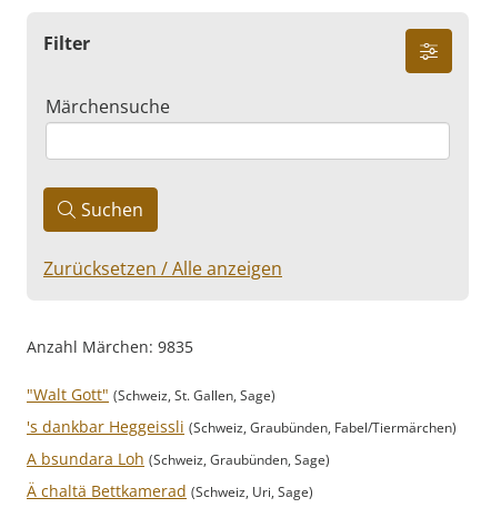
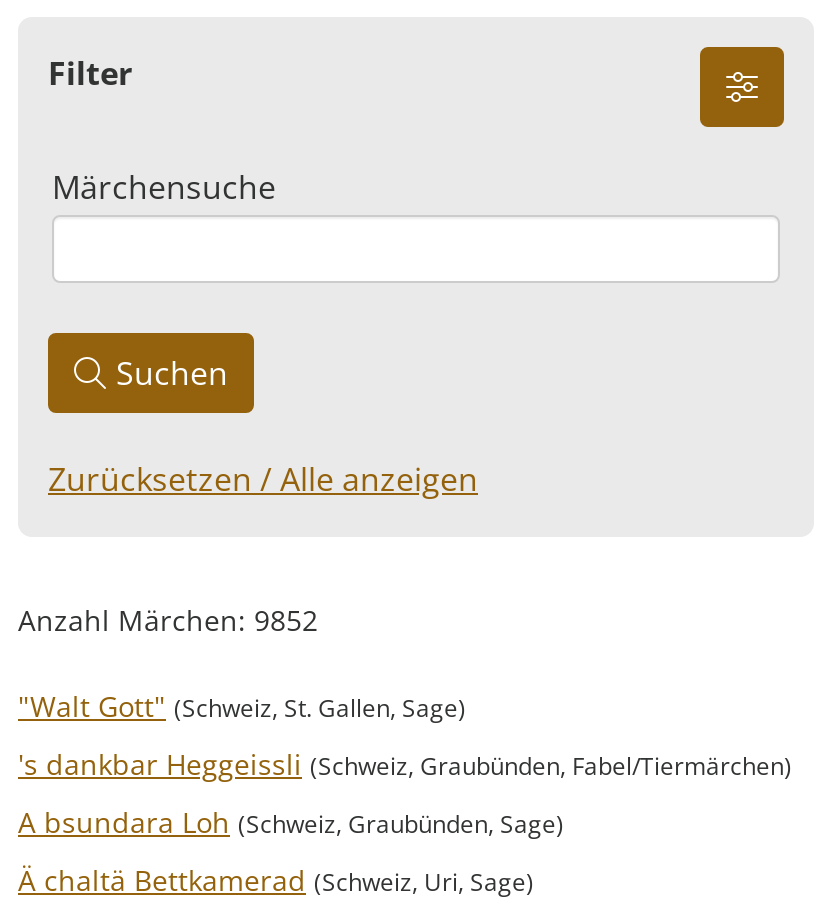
[27,336,193,357] Anzahl Märchen: 9835 -> [18,601,318,639] Anzahl Märchen: 9852

